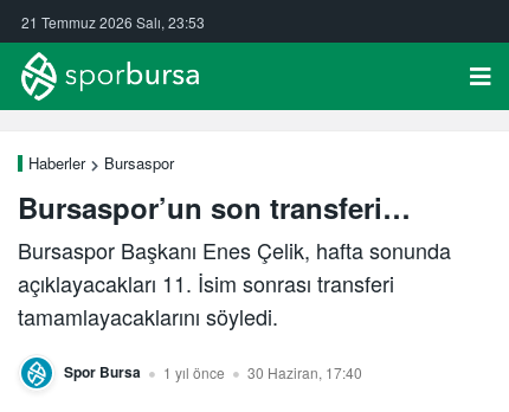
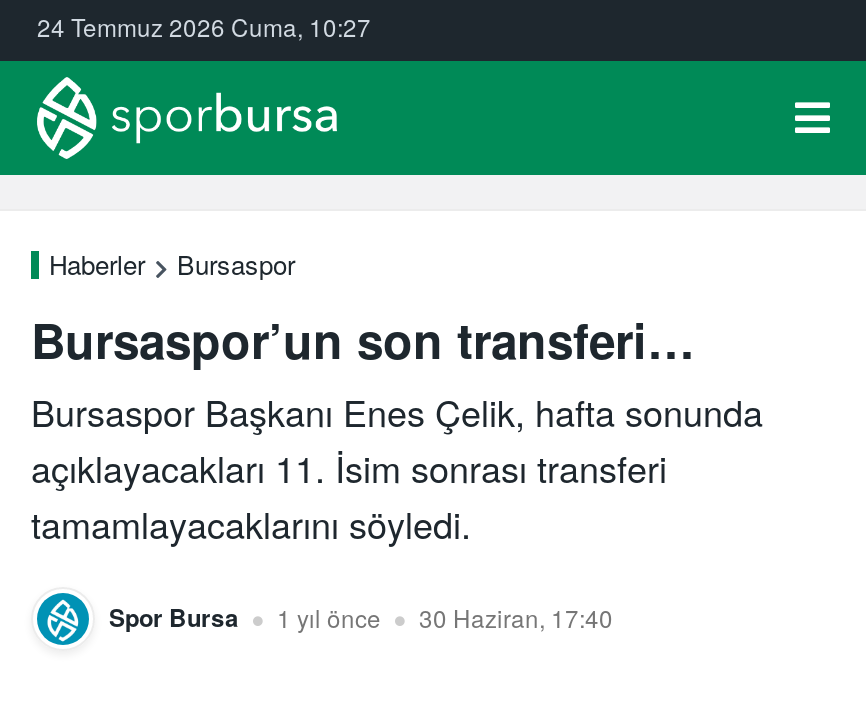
[21,12,205,32] 21 Temmuz 2026 Salı, 23:53 -> [37,9,371,43] 24 Temmuz 2026 Cuma, 10:27

